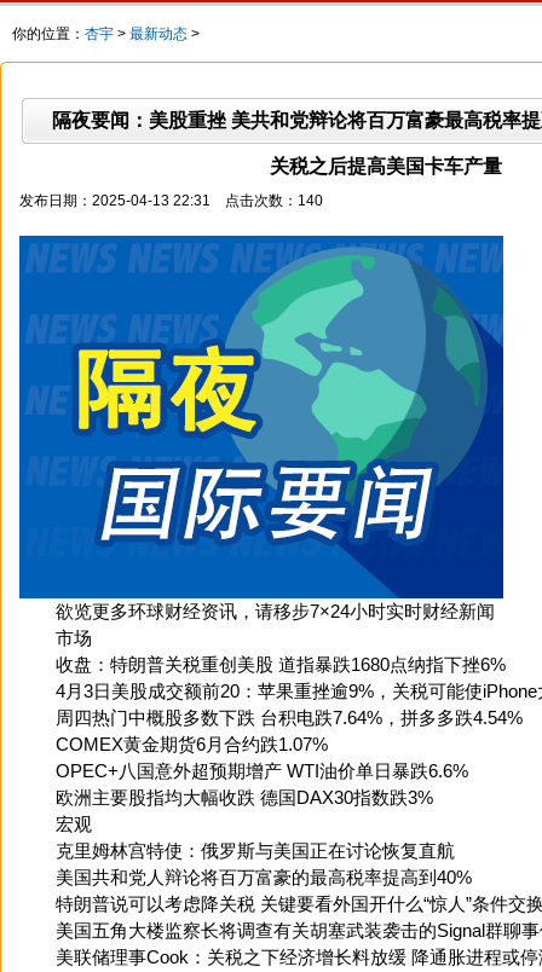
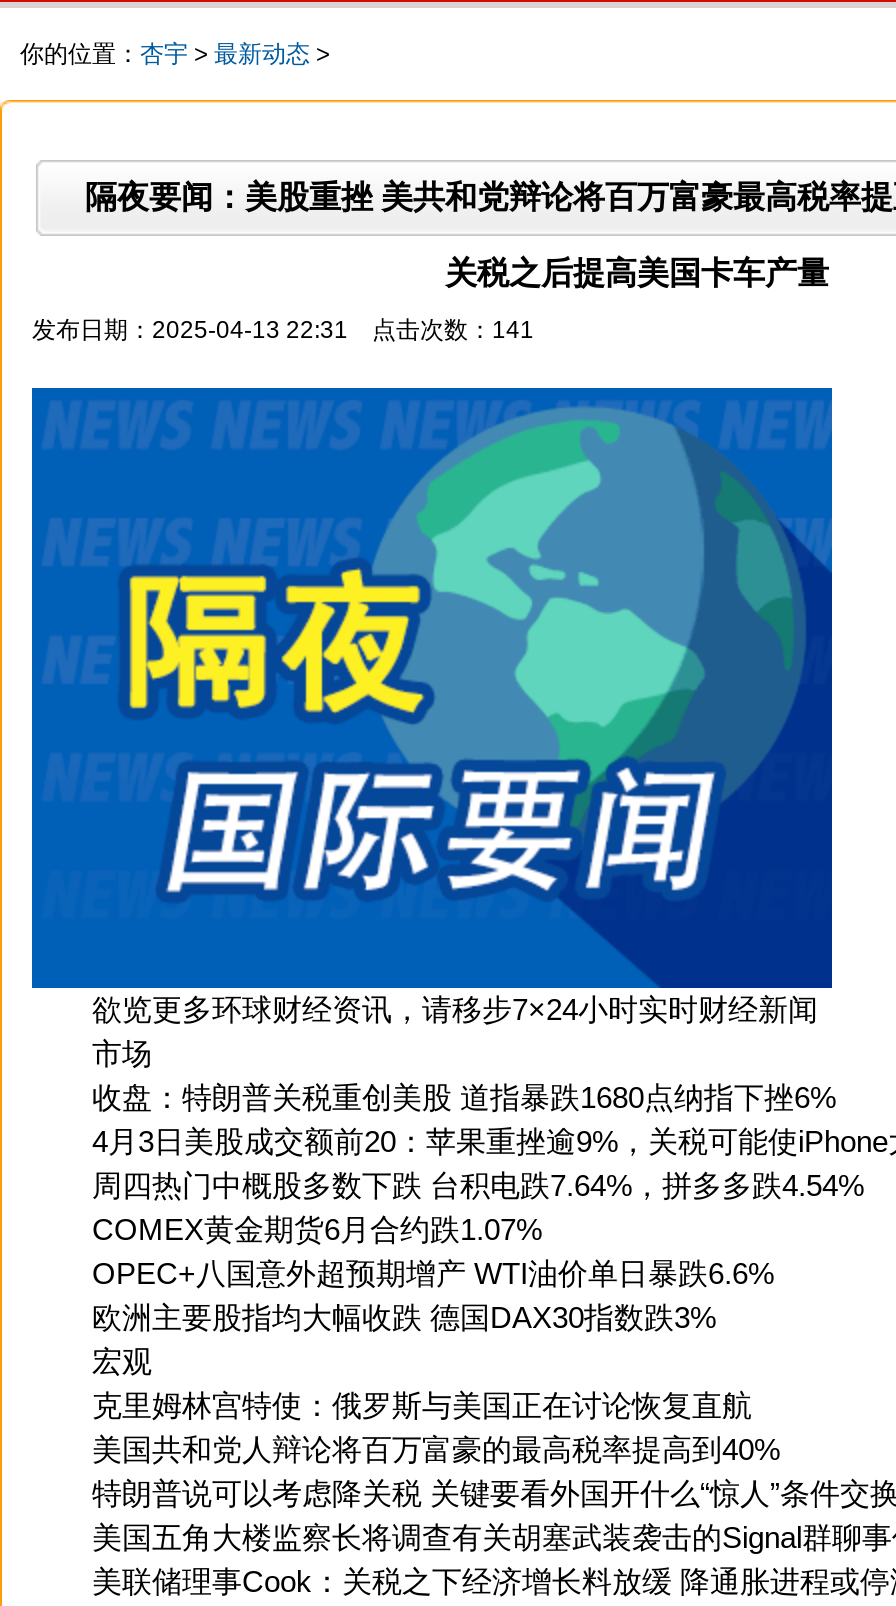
[19,192,323,209] 发布日期：2025-04-13 22:31 点击次数：140 -> [32,316,534,344] 发布日期：2025-04-13 22:31 点击次数：141

